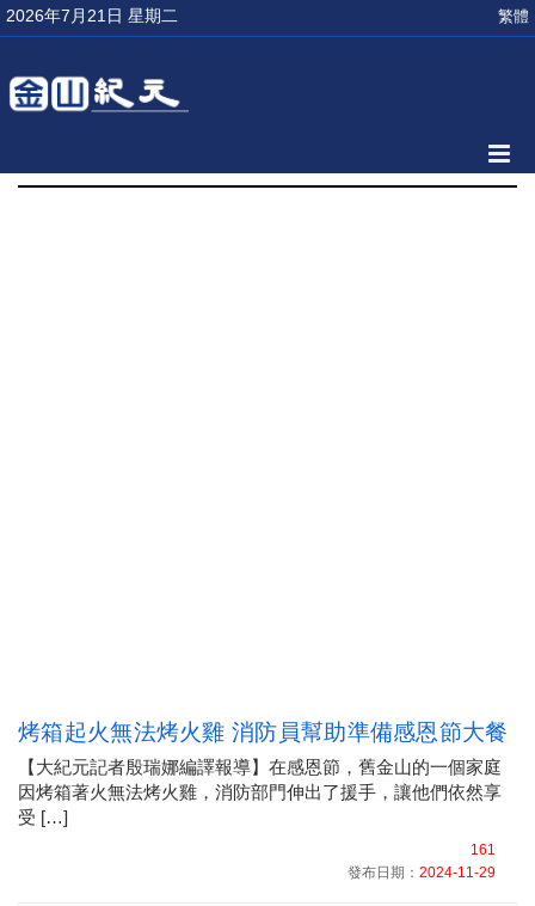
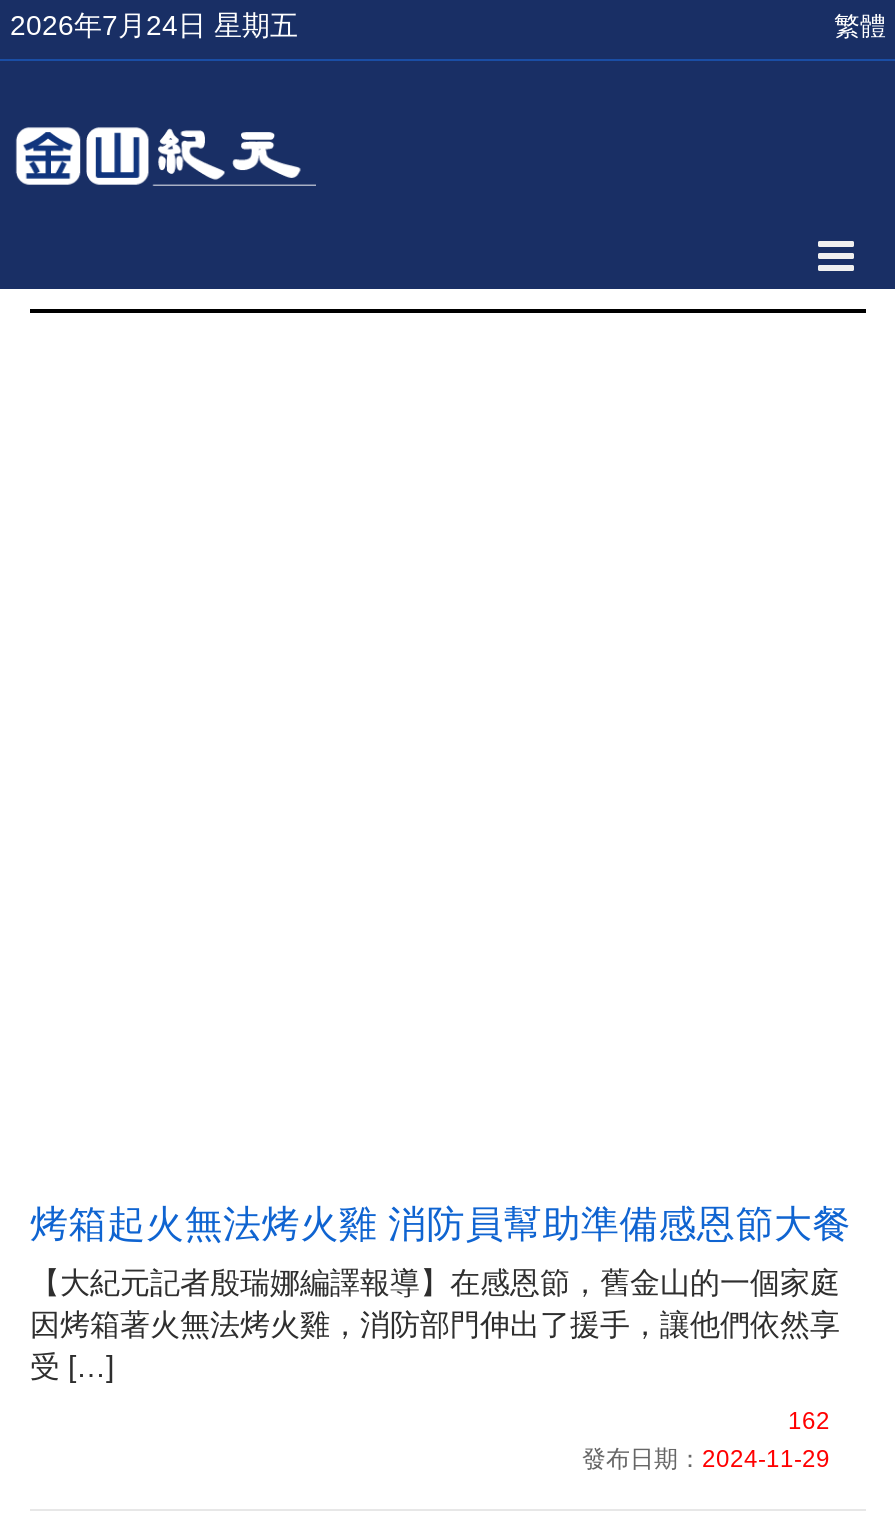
[6,6,178,25] 2026年7月21日 星期二 -> [10,9,298,41] 2026年7月24日 星期五
[471,841,496,858] 161 -> [788,1407,830,1435] 162

